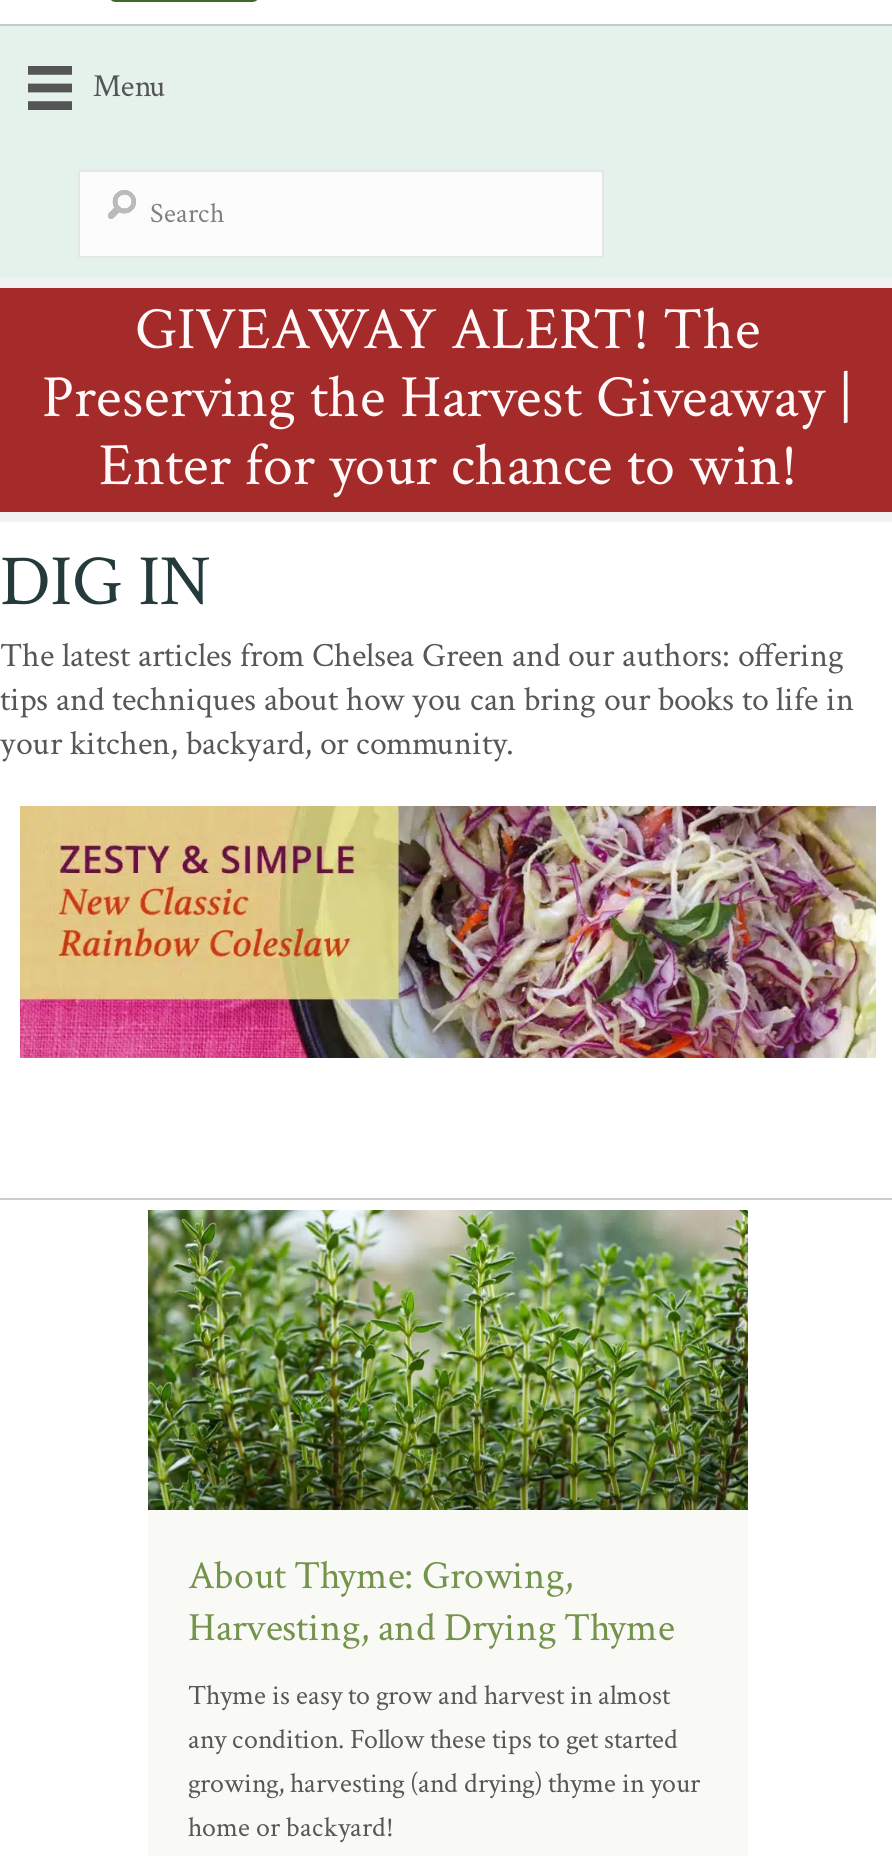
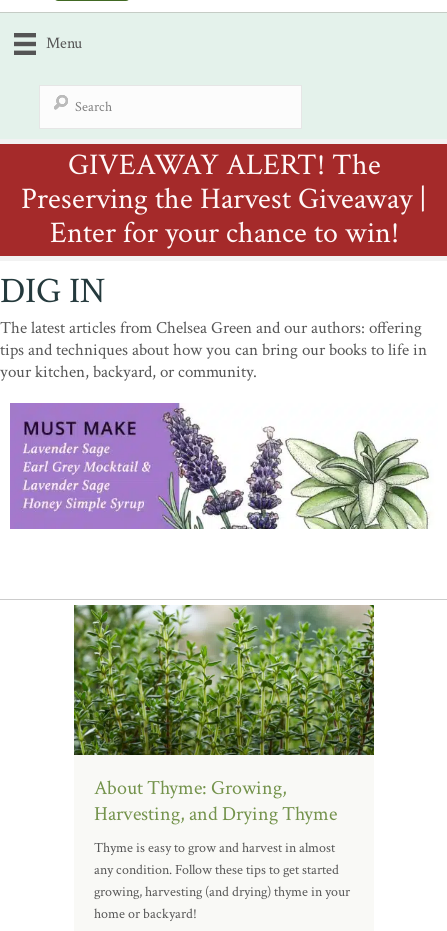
[20,804,878,1060] [image] -> [10,402,438,530] [image]

